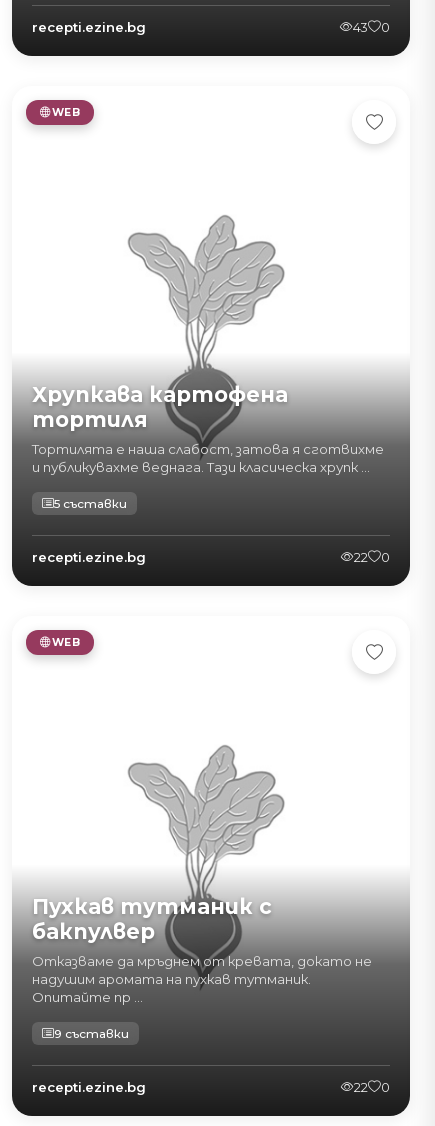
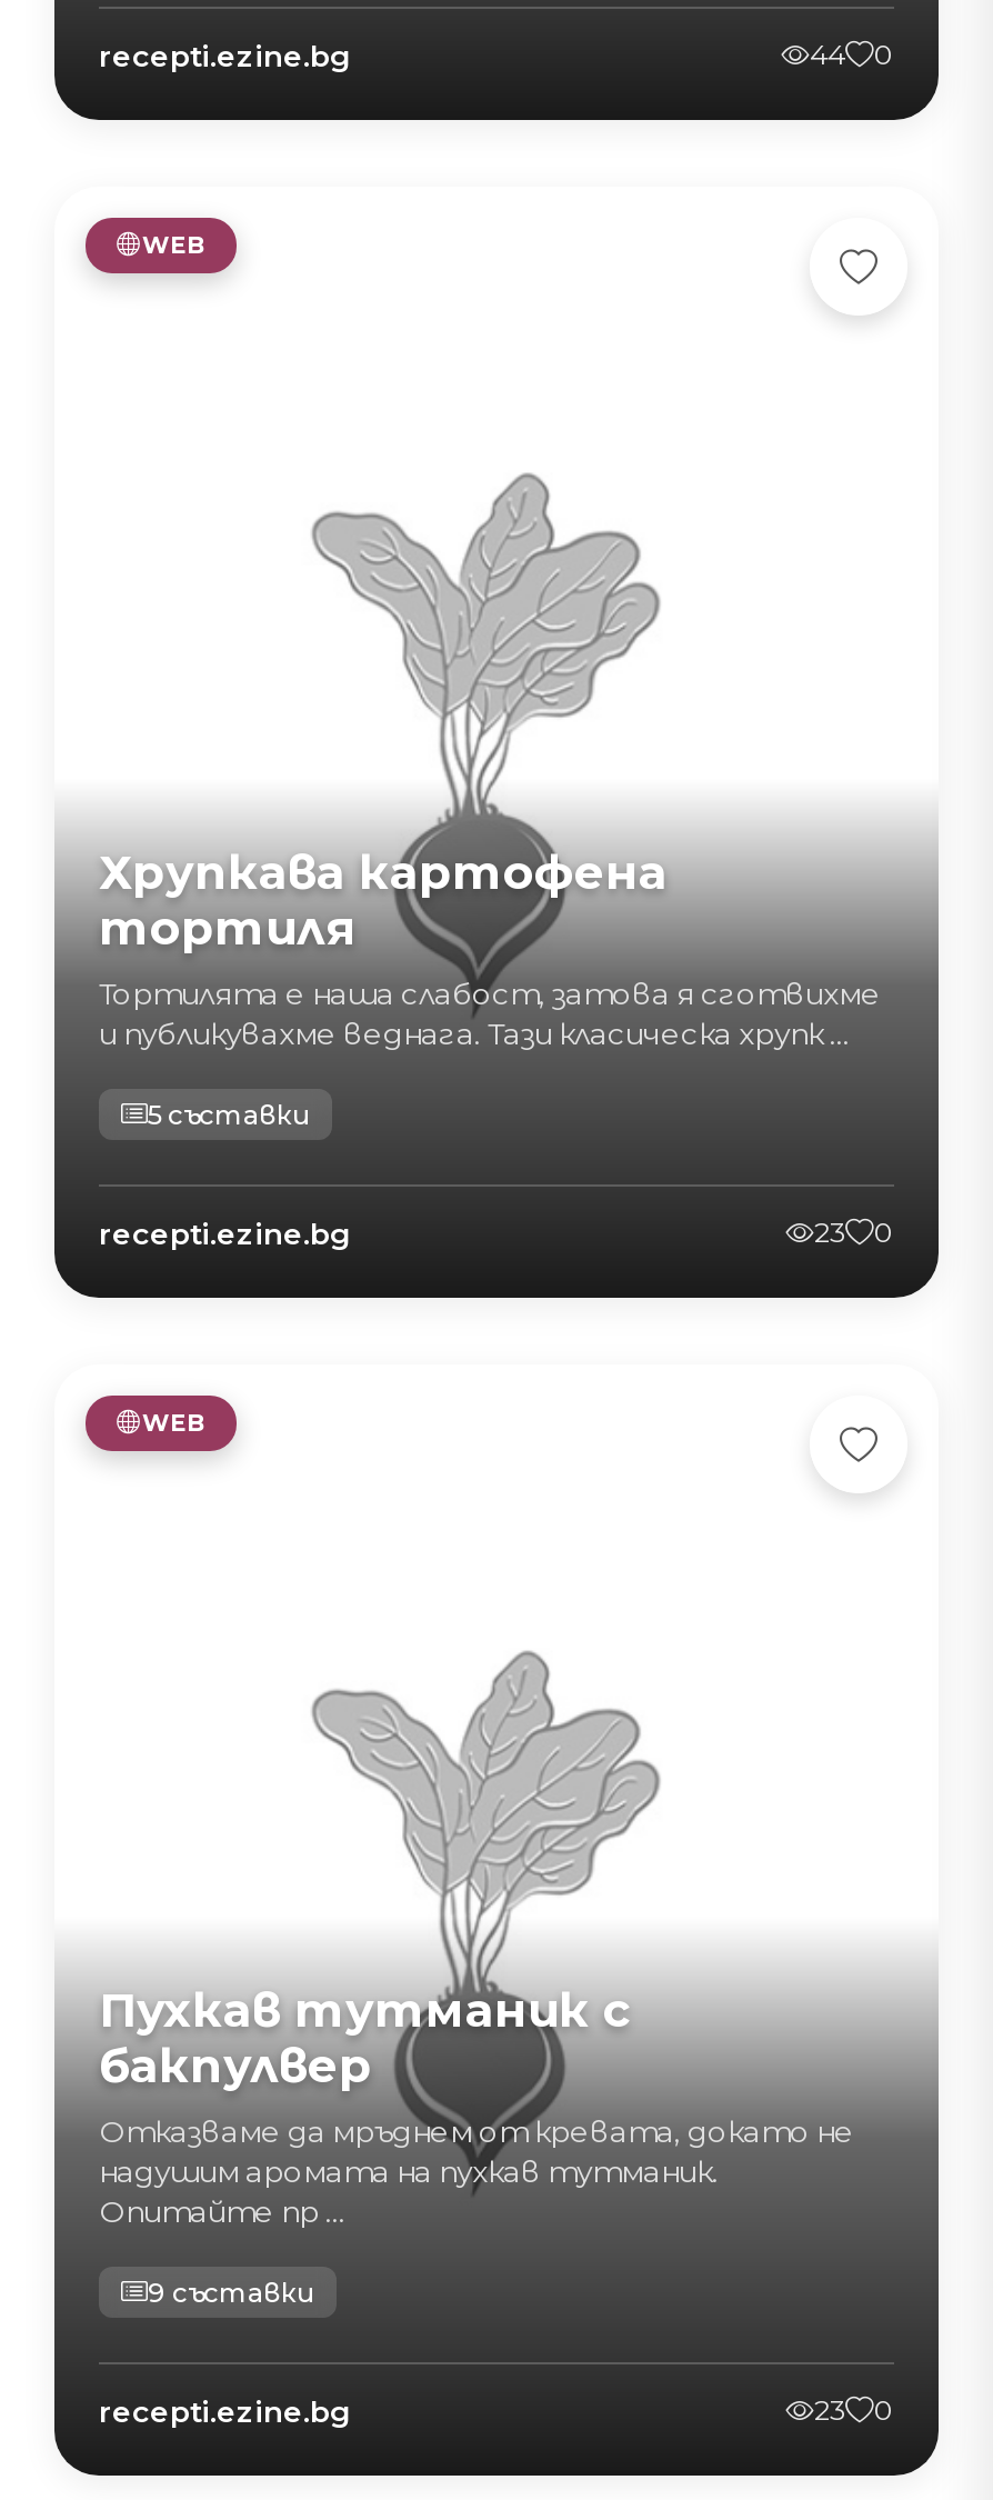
[353,19,390,34] 43 0 -> [810,39,894,72] 44 0
[354,549,390,564] 22 0 -> [814,1217,894,1250] 23 0
[354,1079,390,1094] 22 0 -> [814,2394,894,2428] 23 0

